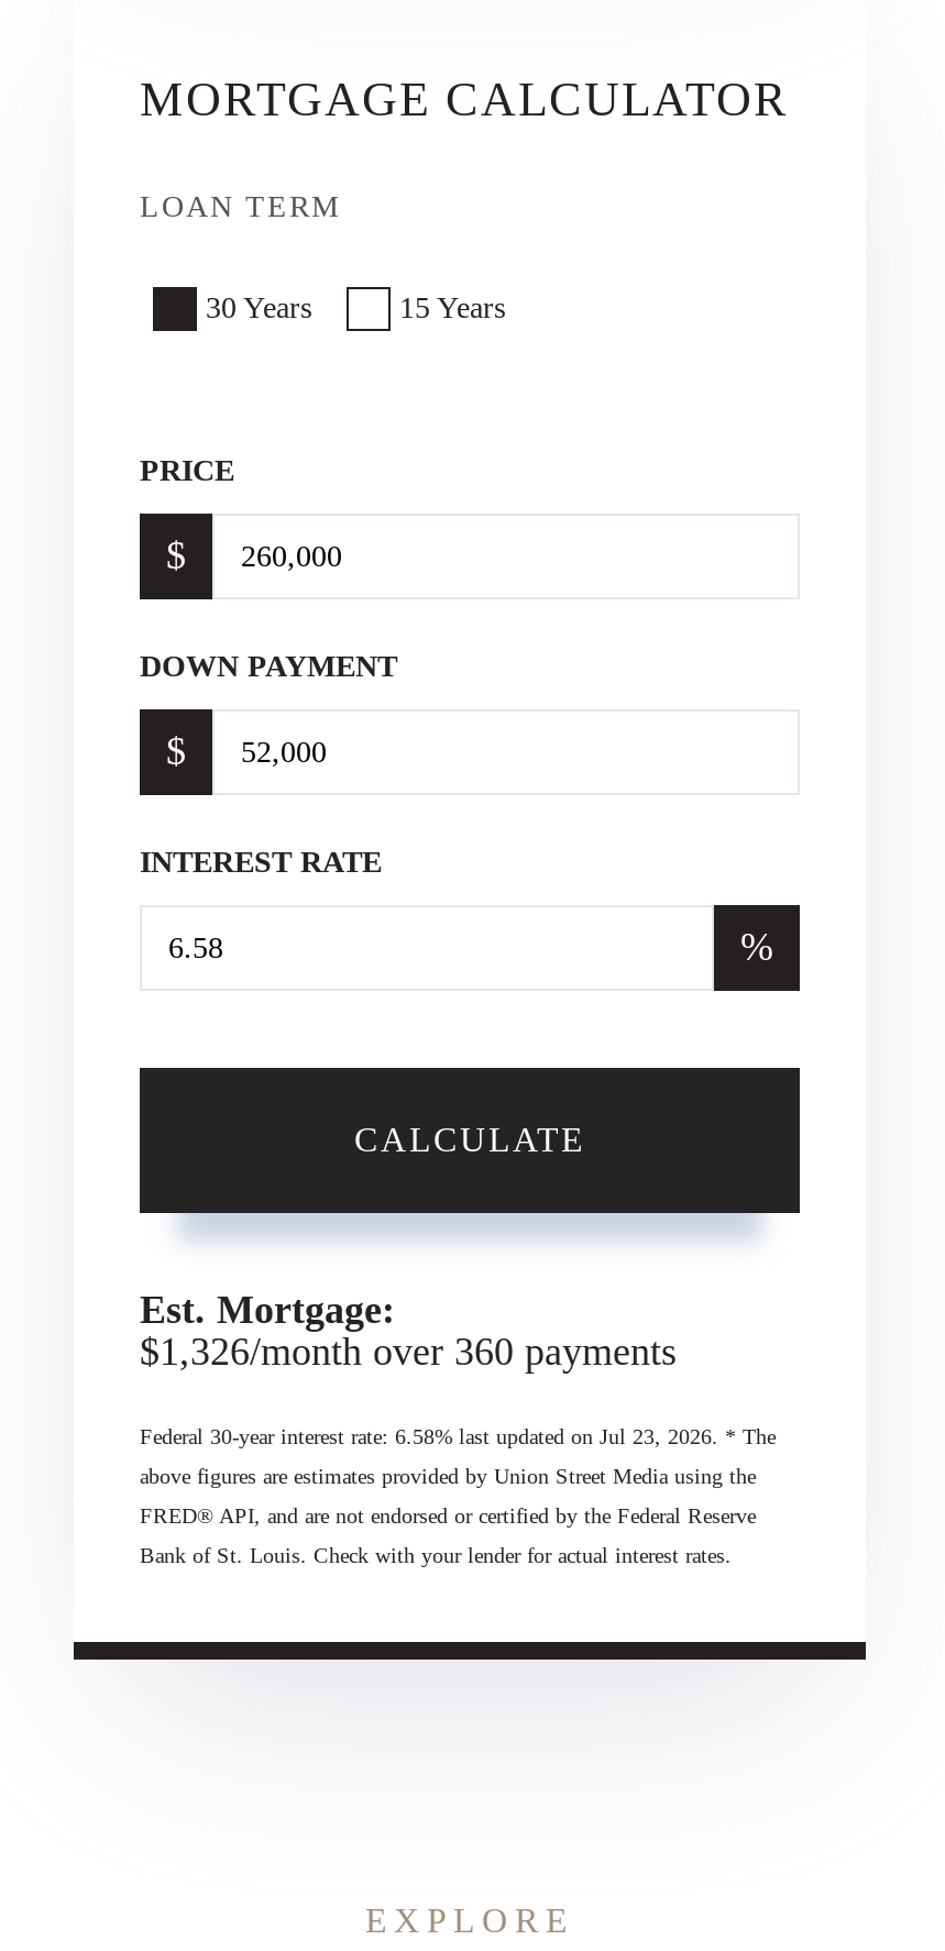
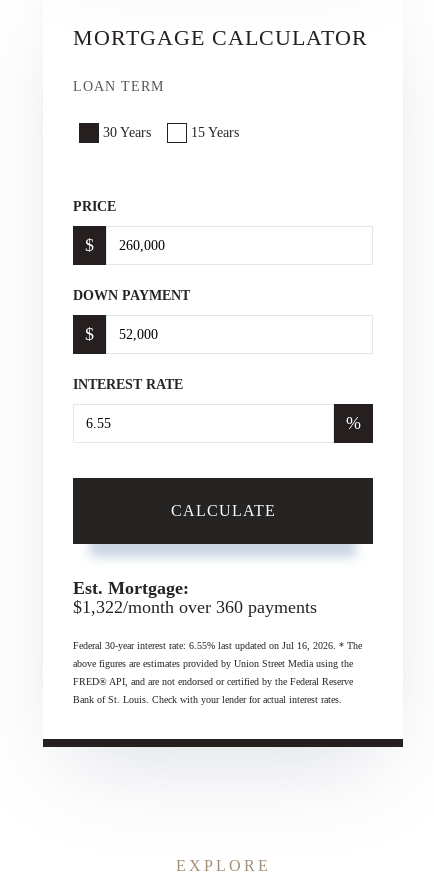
[140,1330,677,1374] $1,326/month over 360 payments -> [73,597,317,617] $1,322/month over 360 payments
[140,1425,776,1449] Federal 30-year interest rate: 6.58% last updated on Jul 23, 2026. * The -> [73,640,362,651] Federal 30-year interest rate: 6.55% last updated on Jul 16, 2026. * The

